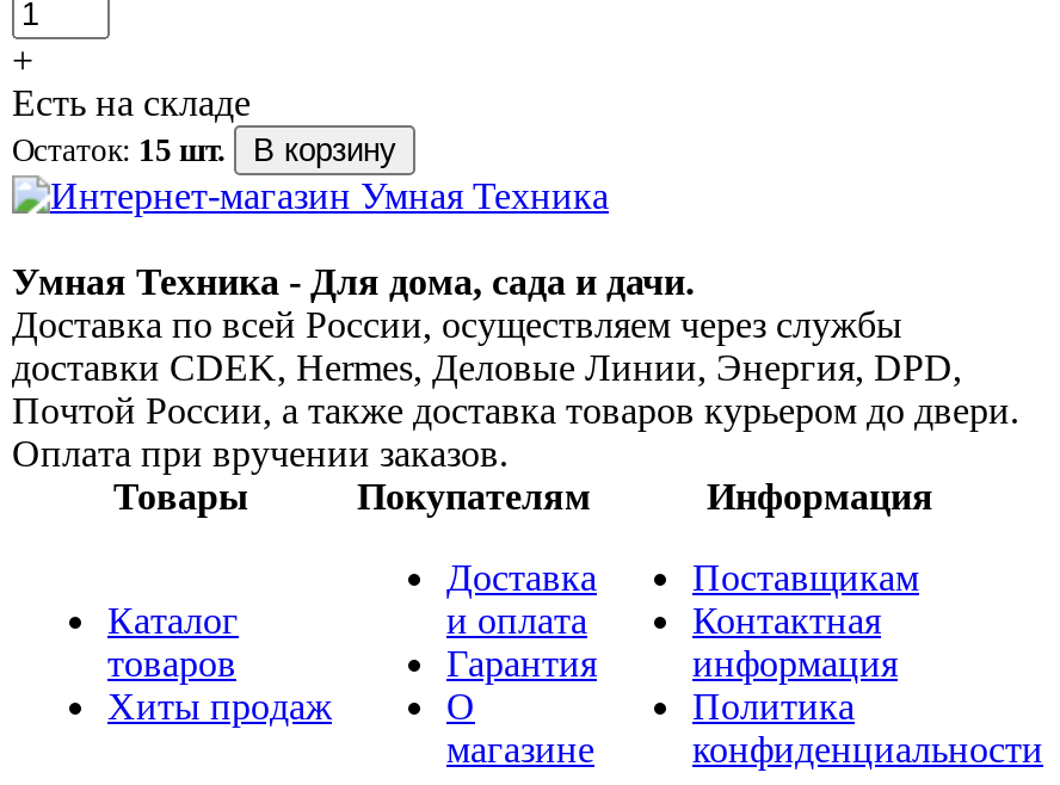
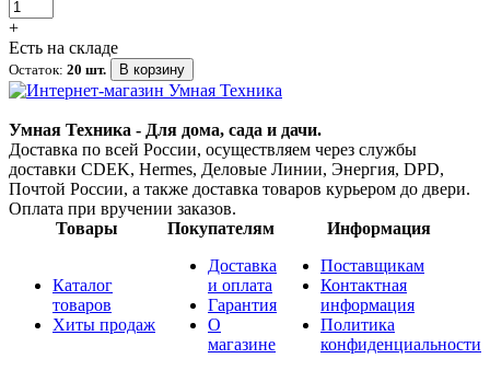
[12,133,396,169] Остаток: 15 шт. В корзину -> [9,62,185,78] Остаток: 20 шт. В корзину

